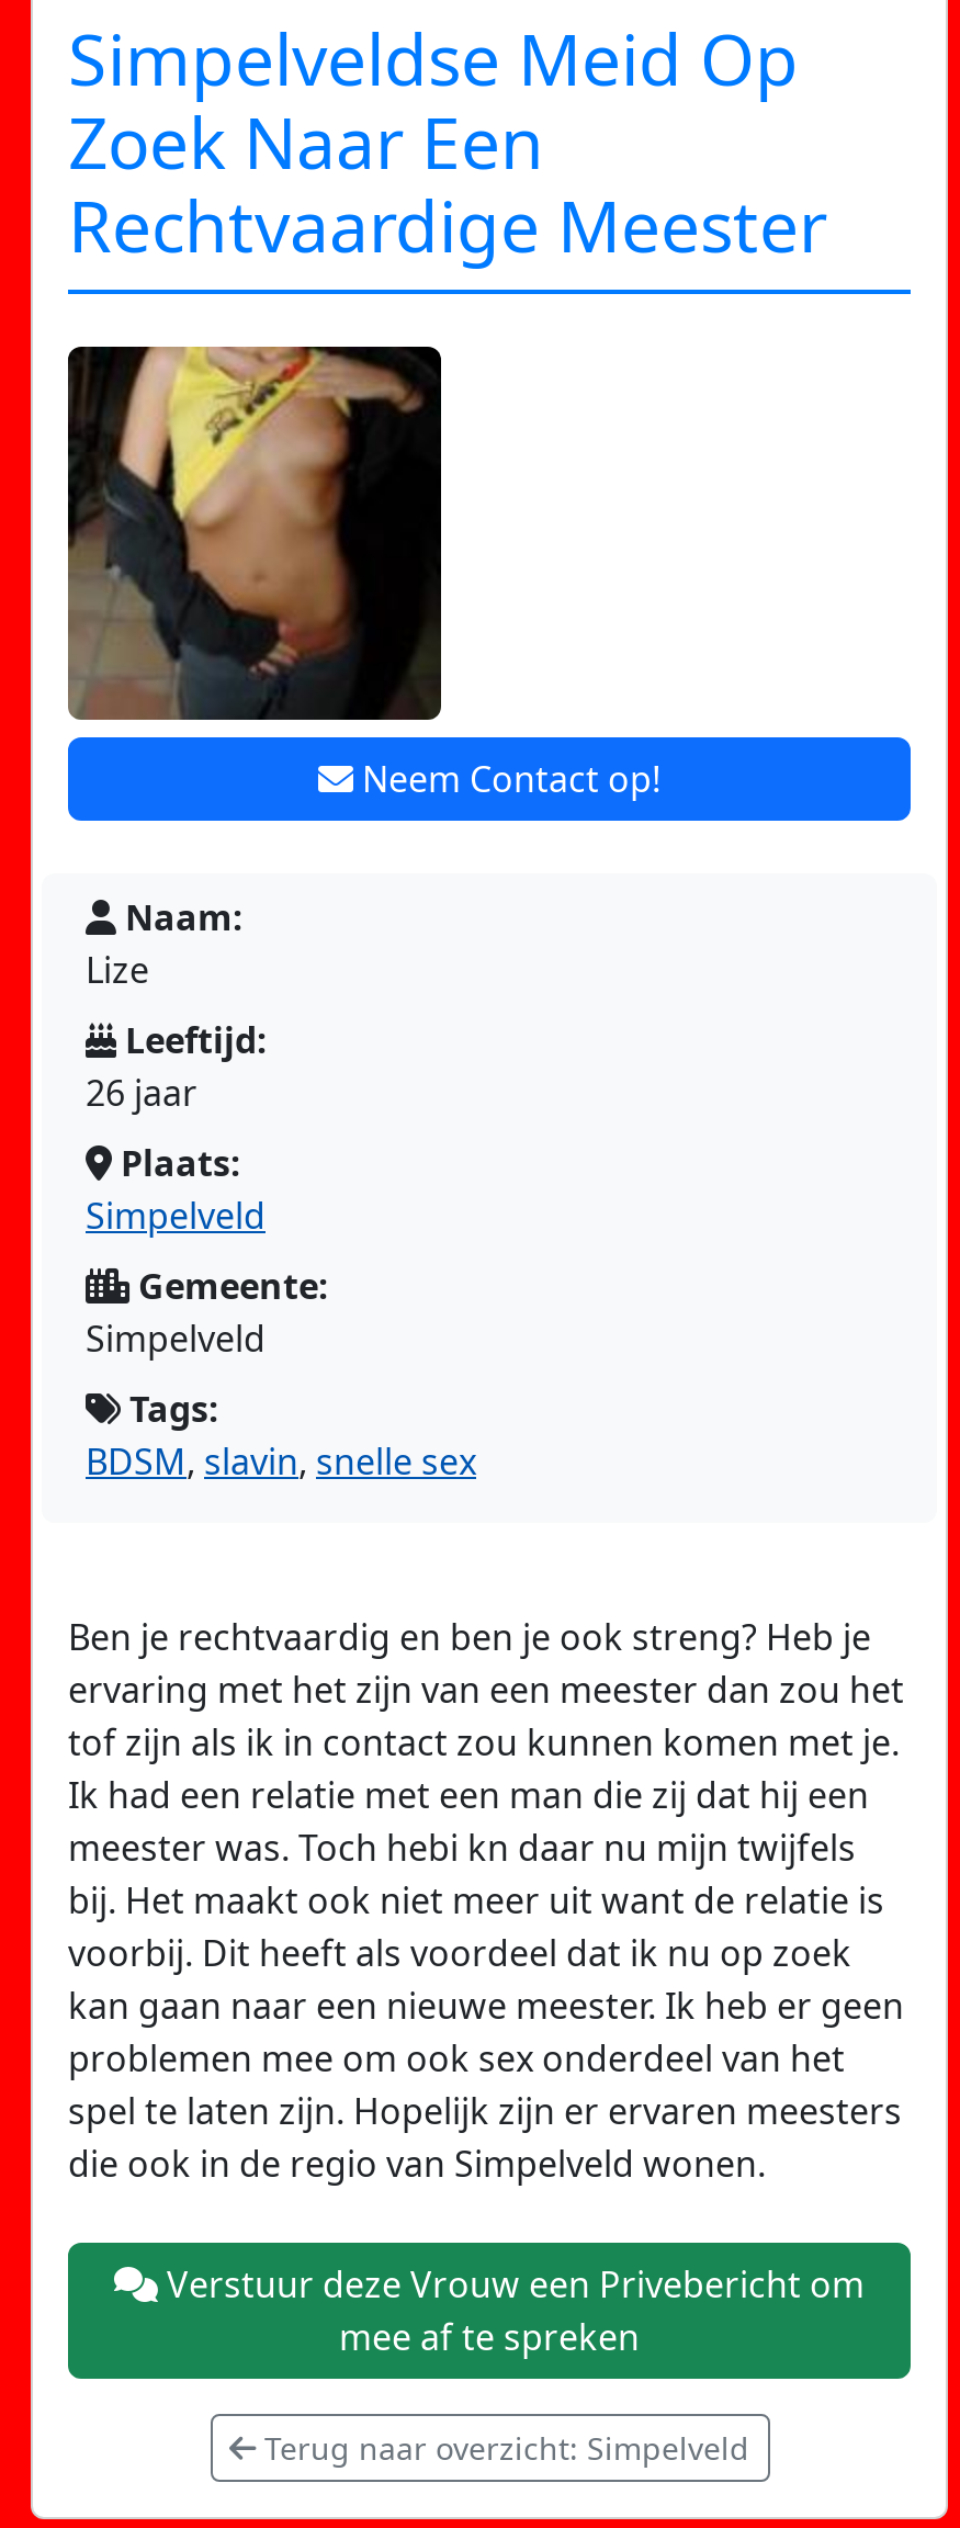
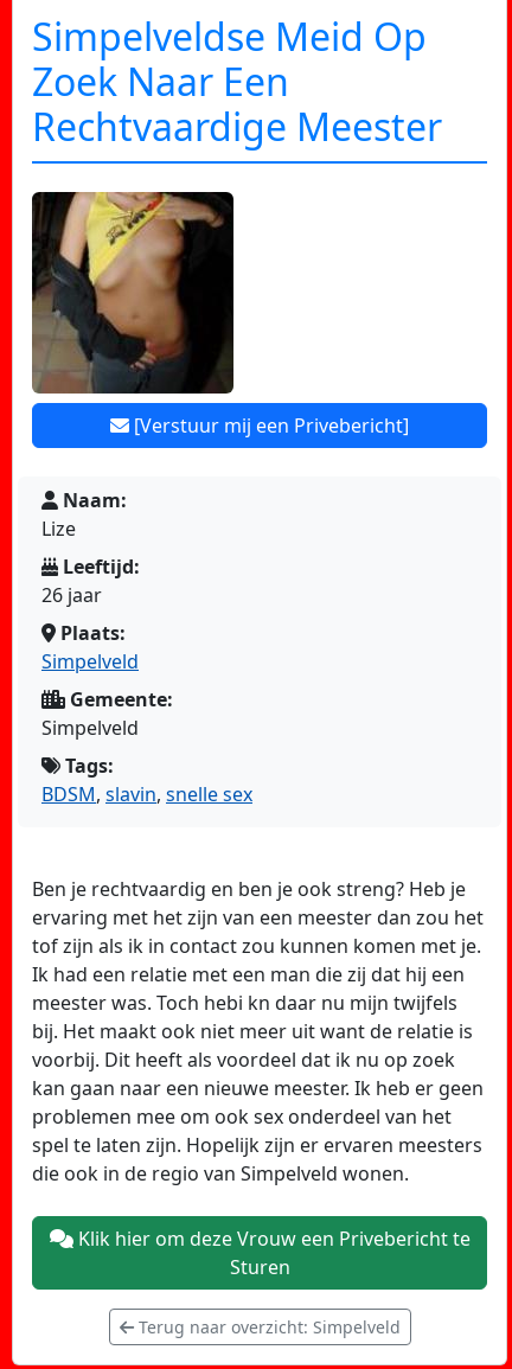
[353,755,660,803] Neem Contact op! -> [129,412,409,439] [Verstuur mij een Privebericht]
[158,2260,865,2361] Verstuur deze Vrouw een Privebericht om | mee af te spreken -> [73,1226,470,1280] Klik hier om deze Vrouw een Privebericht te | Sturen

